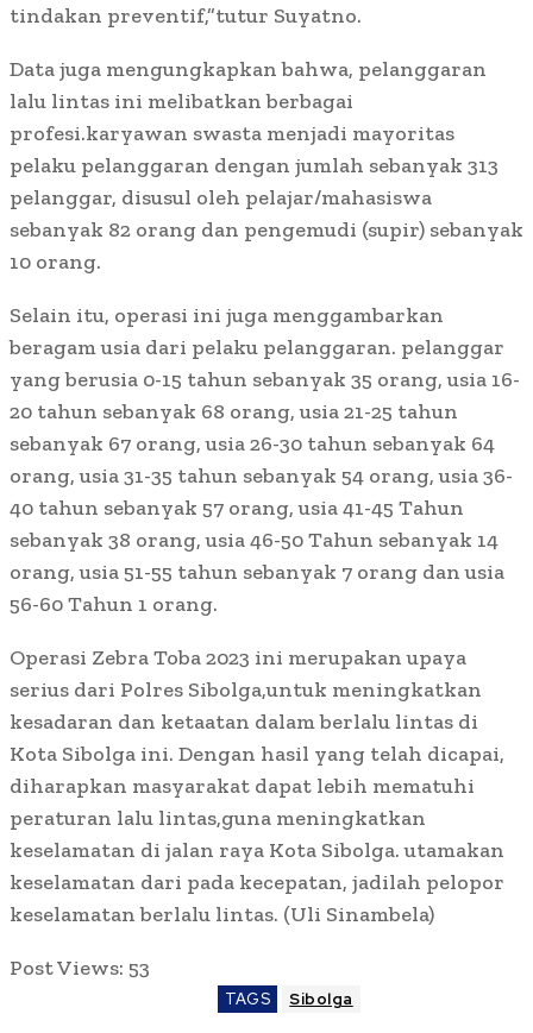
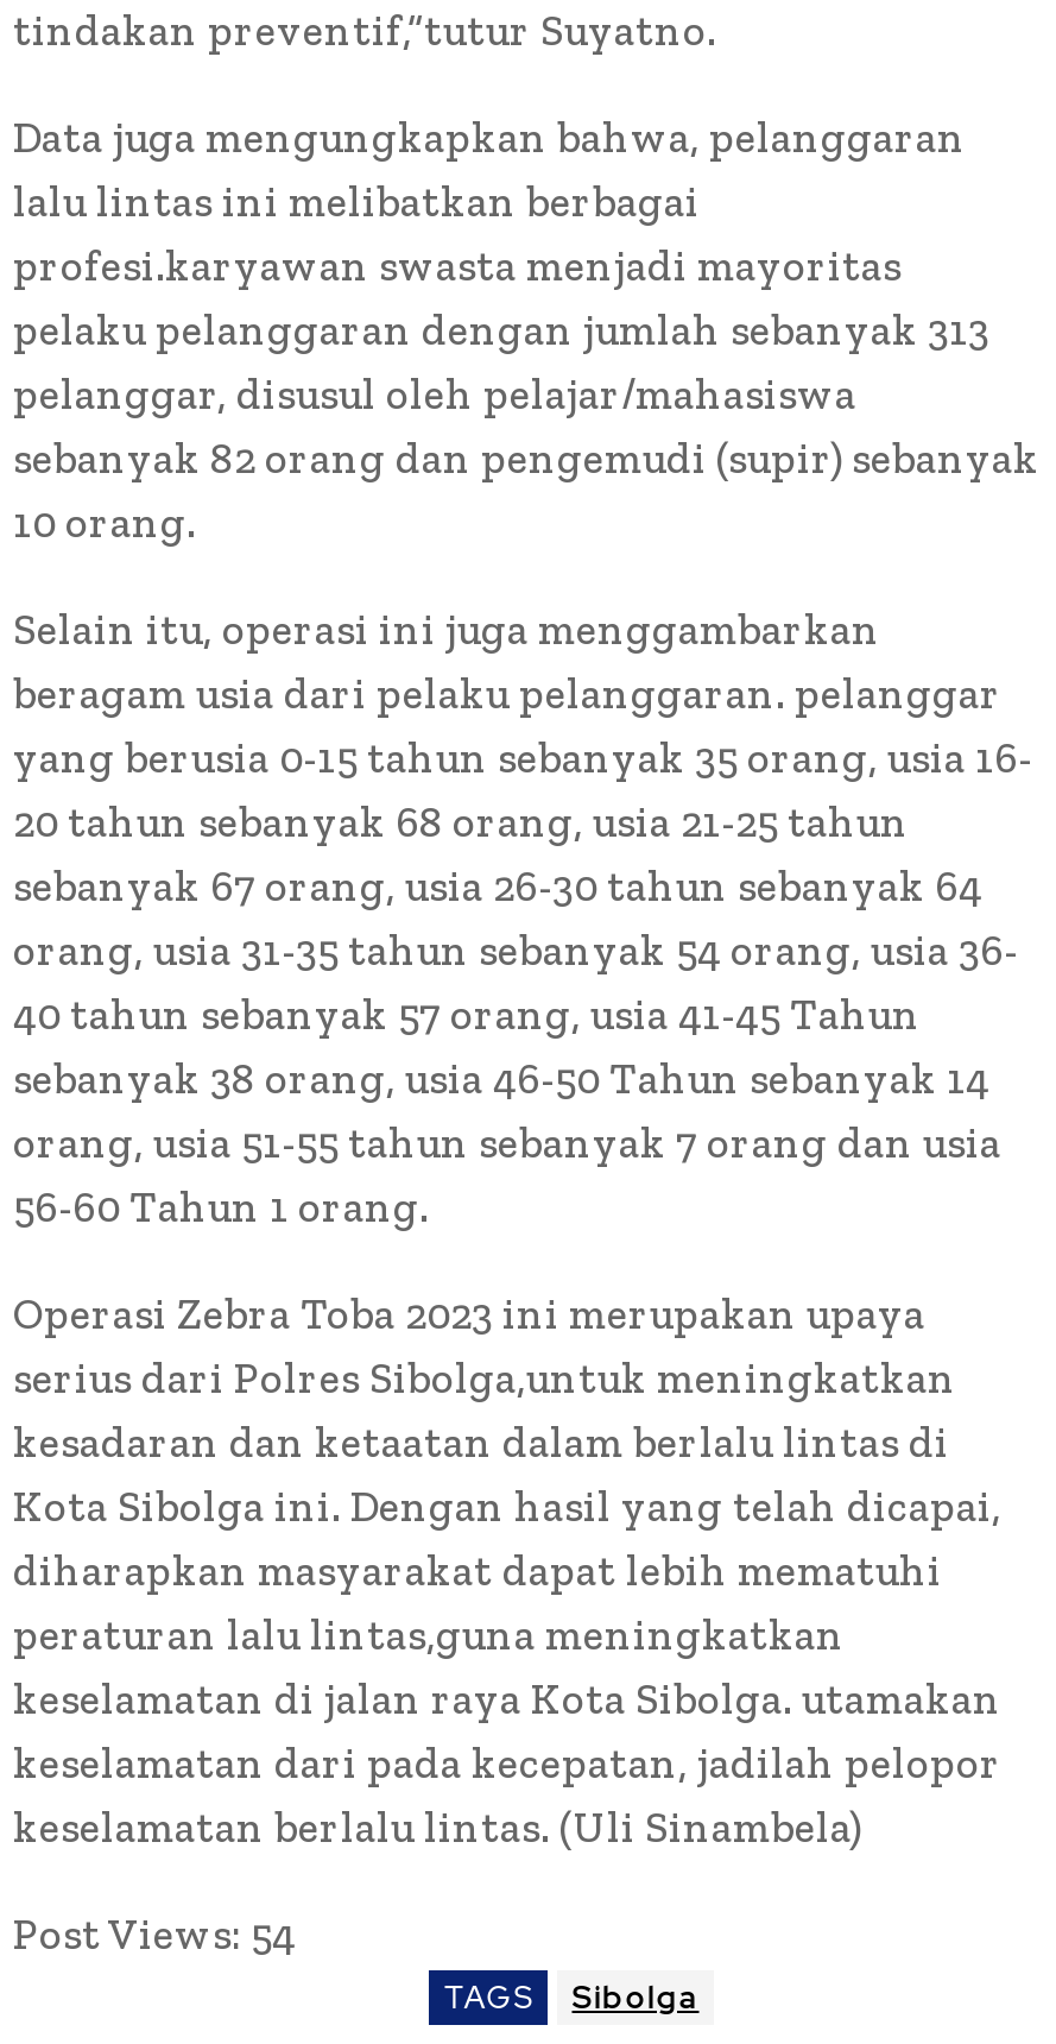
[10,955,150,981] Post Views: 53 -> [13,1909,296,1962] Post Views: 54

